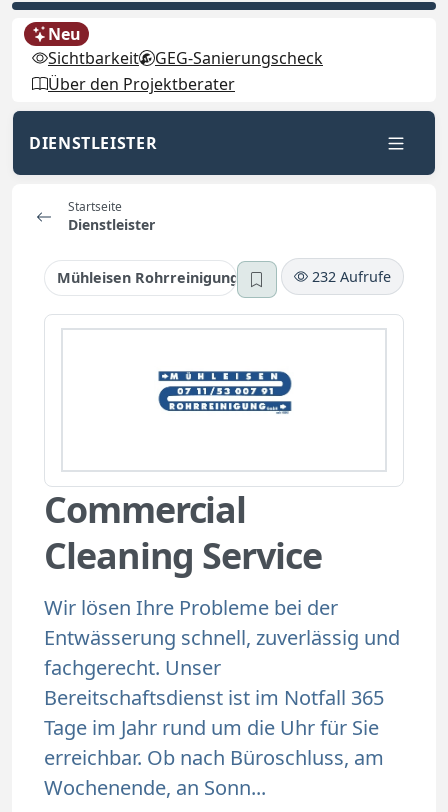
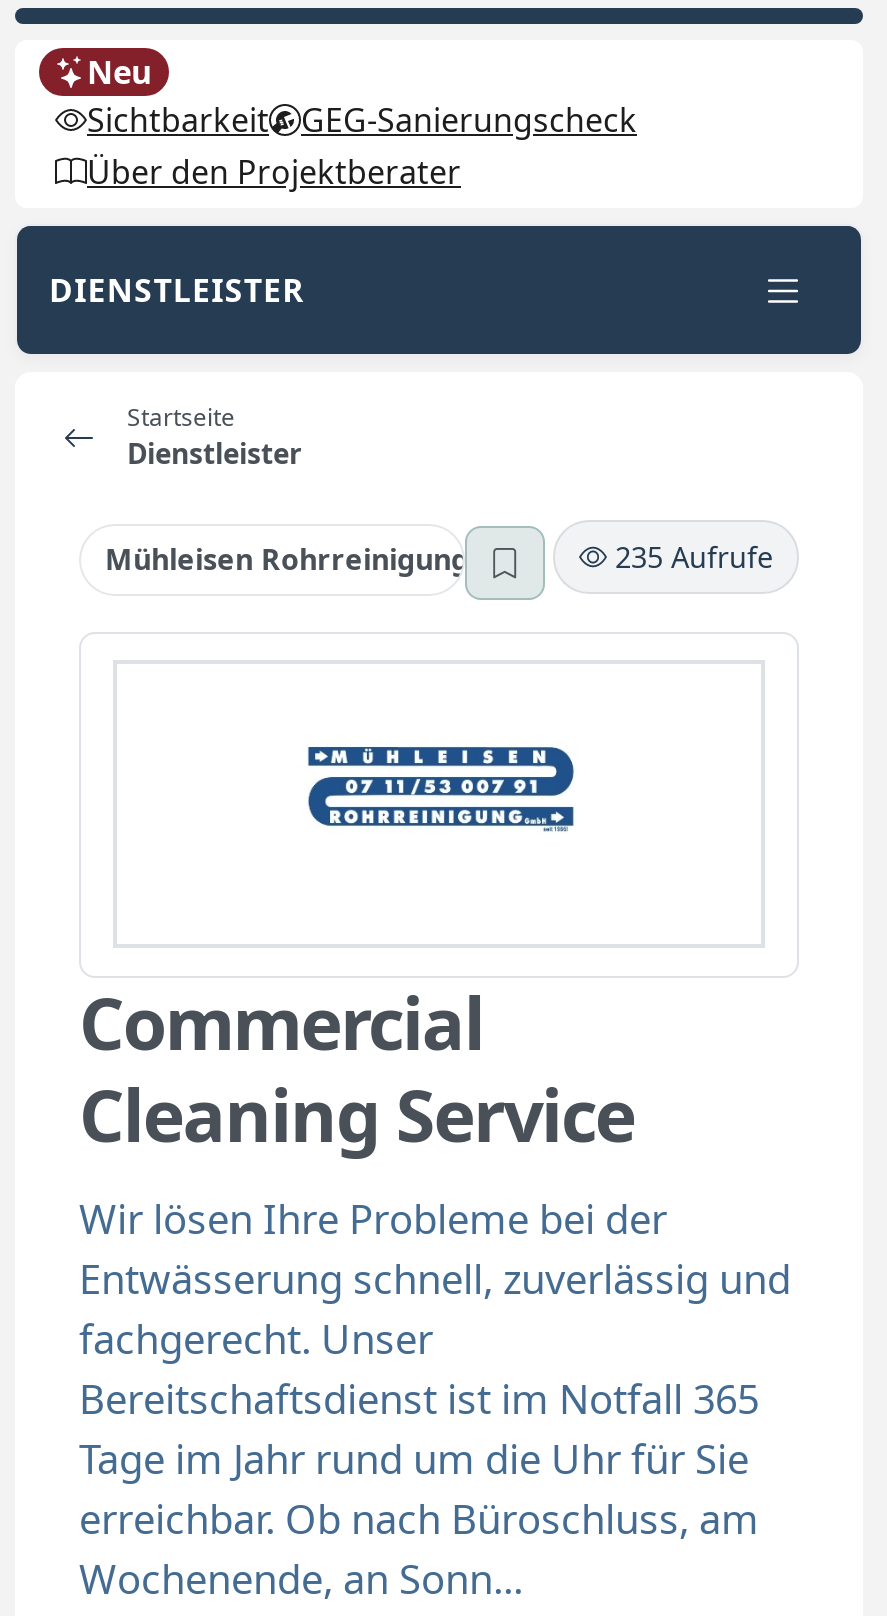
[312,266,391,285] 232 Aufrufe -> [615,537,773,575] 235 Aufrufe

